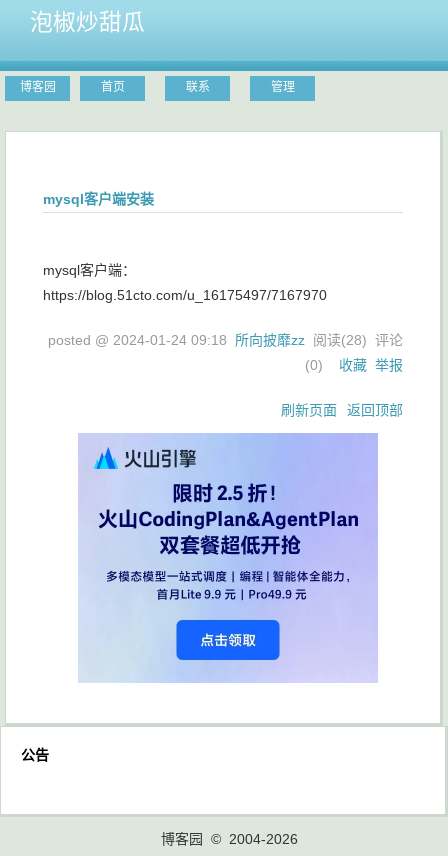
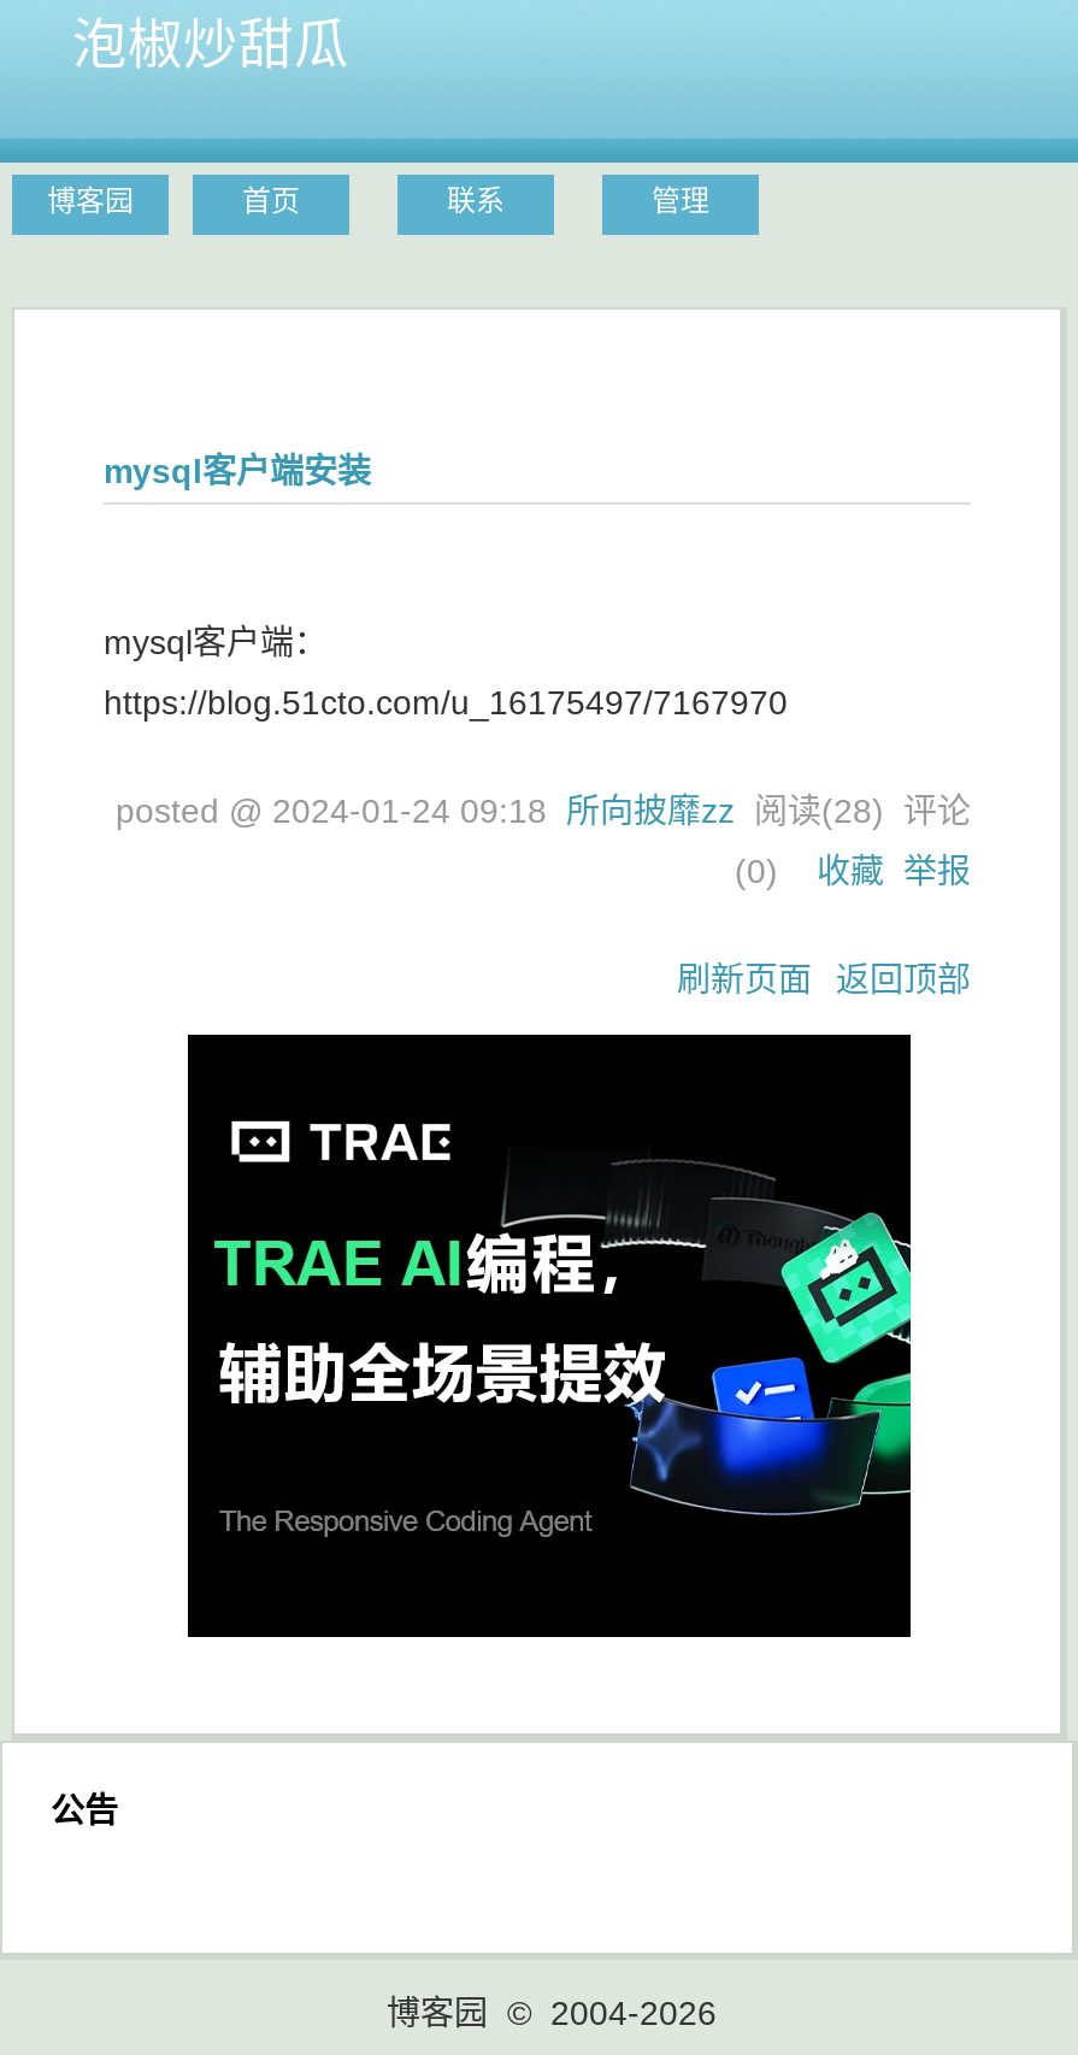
[78,433,378,683] [image] -> [185,1032,913,1639] [image]

